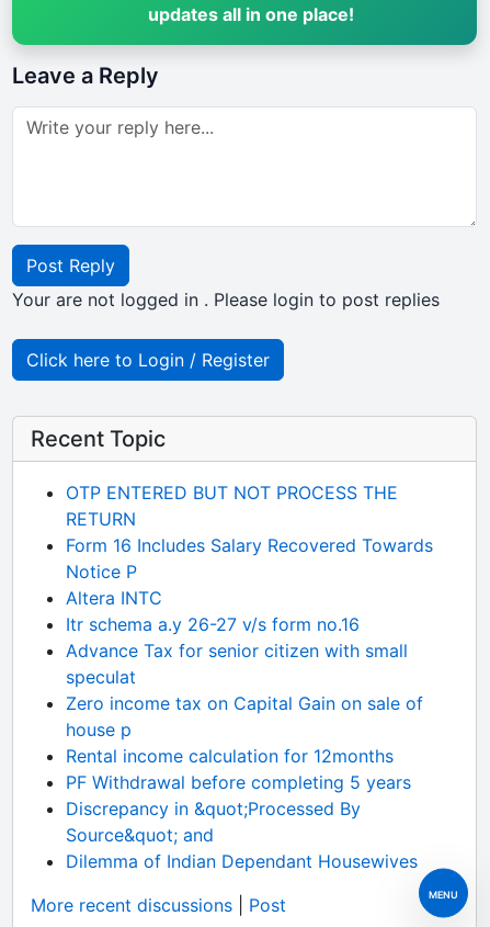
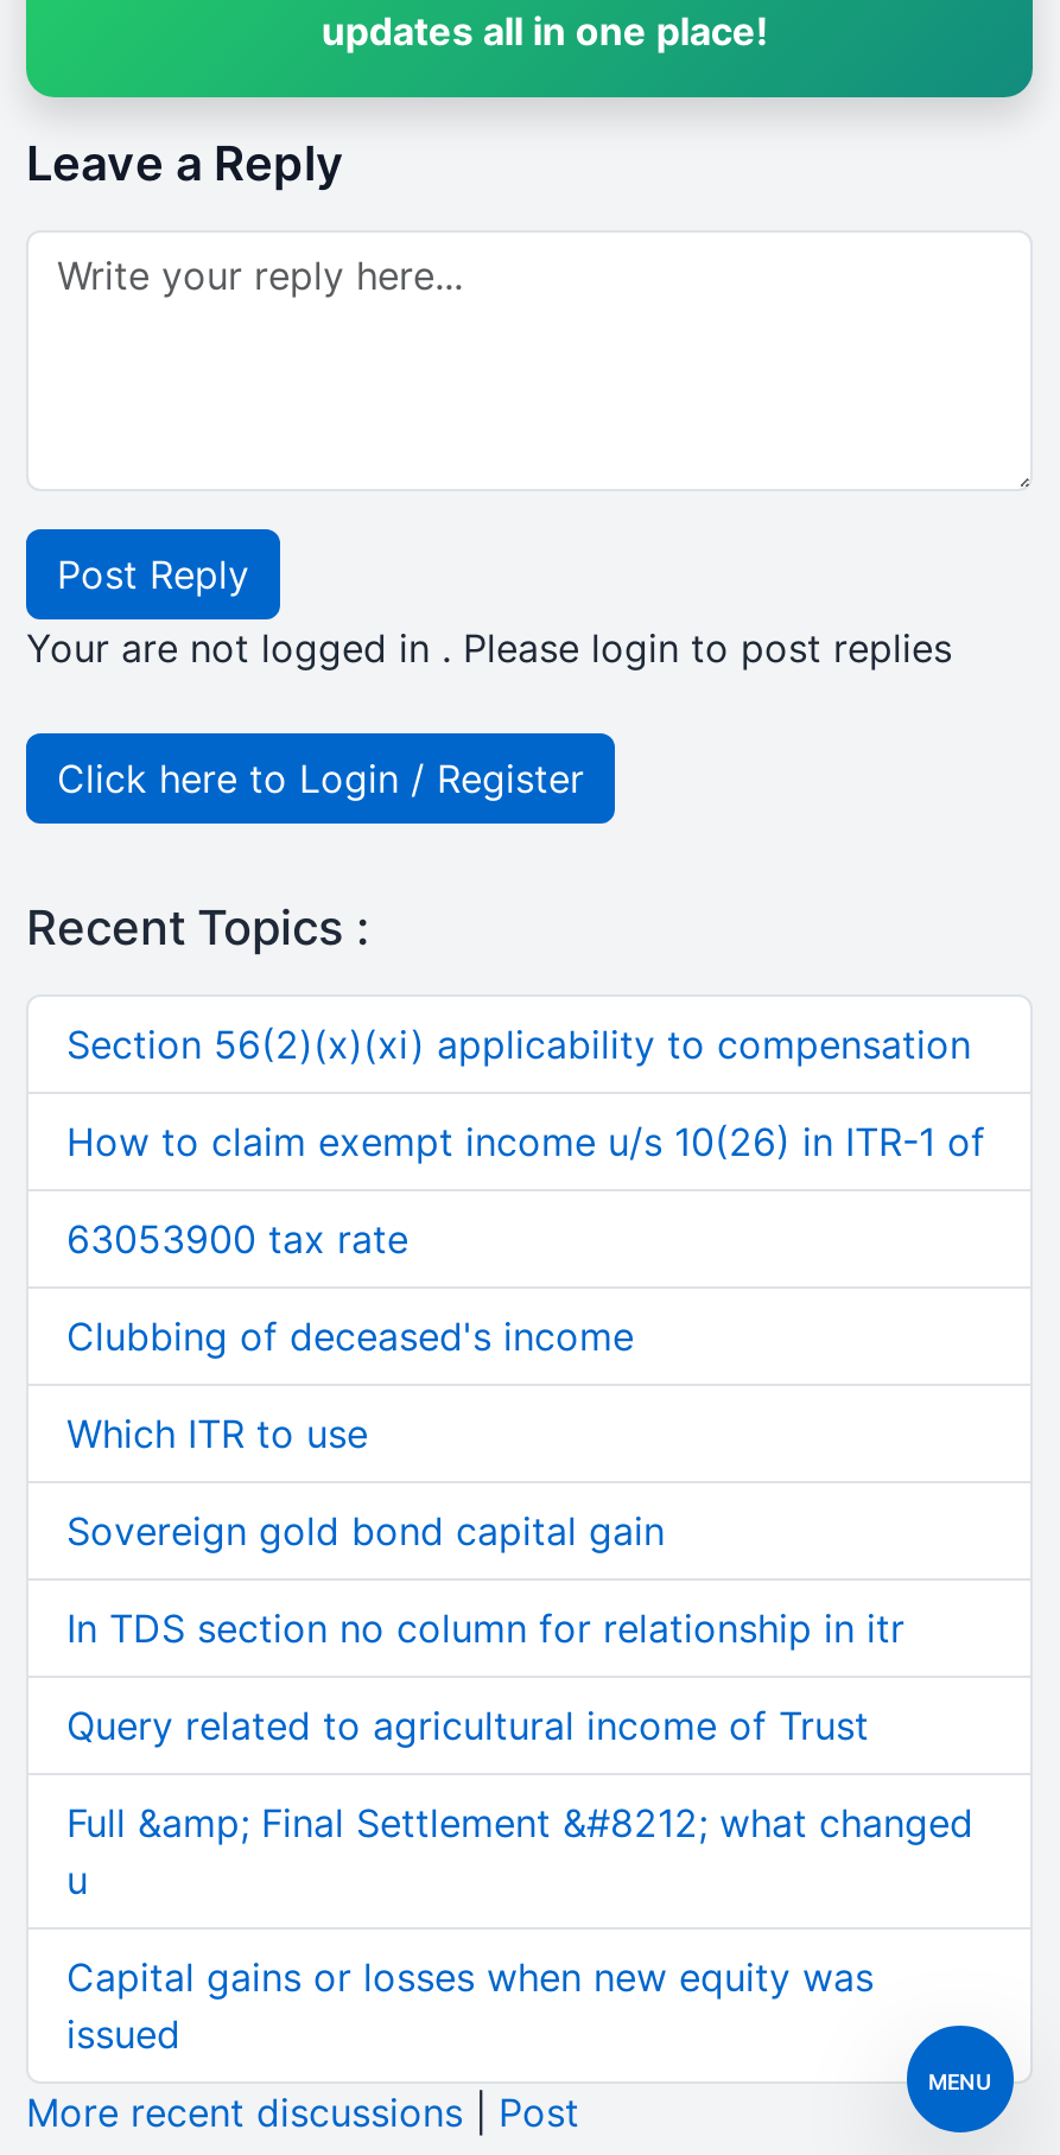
[31,426,433,872] Recent Topic | OTP ENTERED BUT NOT PROCESS THE | RETURN | Form 16 Includes Salary Recovered Towards | Notice P | Altera INTC | Itr schema a.y 26-27 v/s form no.16 | Advance Tax for senior citizen with small | speculat | Zero income tax on Capital Gain on sale of | house p | Rental income calculation for 12months | PF Withdrawal before completing 5 years | Discrepancy in &quot;Processed By | Source&quot; and | Dilemma of Indian Dependant Housewives -> [26,899,985,2058] Recent Topics : | Section 56(2)(x)(xi) applicability to compensation | How to claim exempt income u/s 10(26) in ITR-1 of | 63053900 tax rate | Clubbing of deceased's income | Which ITR to use | Sovereign gold bond capital gain | In TDS section no column for relationship in itr | Query related to agricultural income of Trust | Full &amp; Final Settlement &#8212; what changed | u | Capital gains or losses when new equity was | issued

